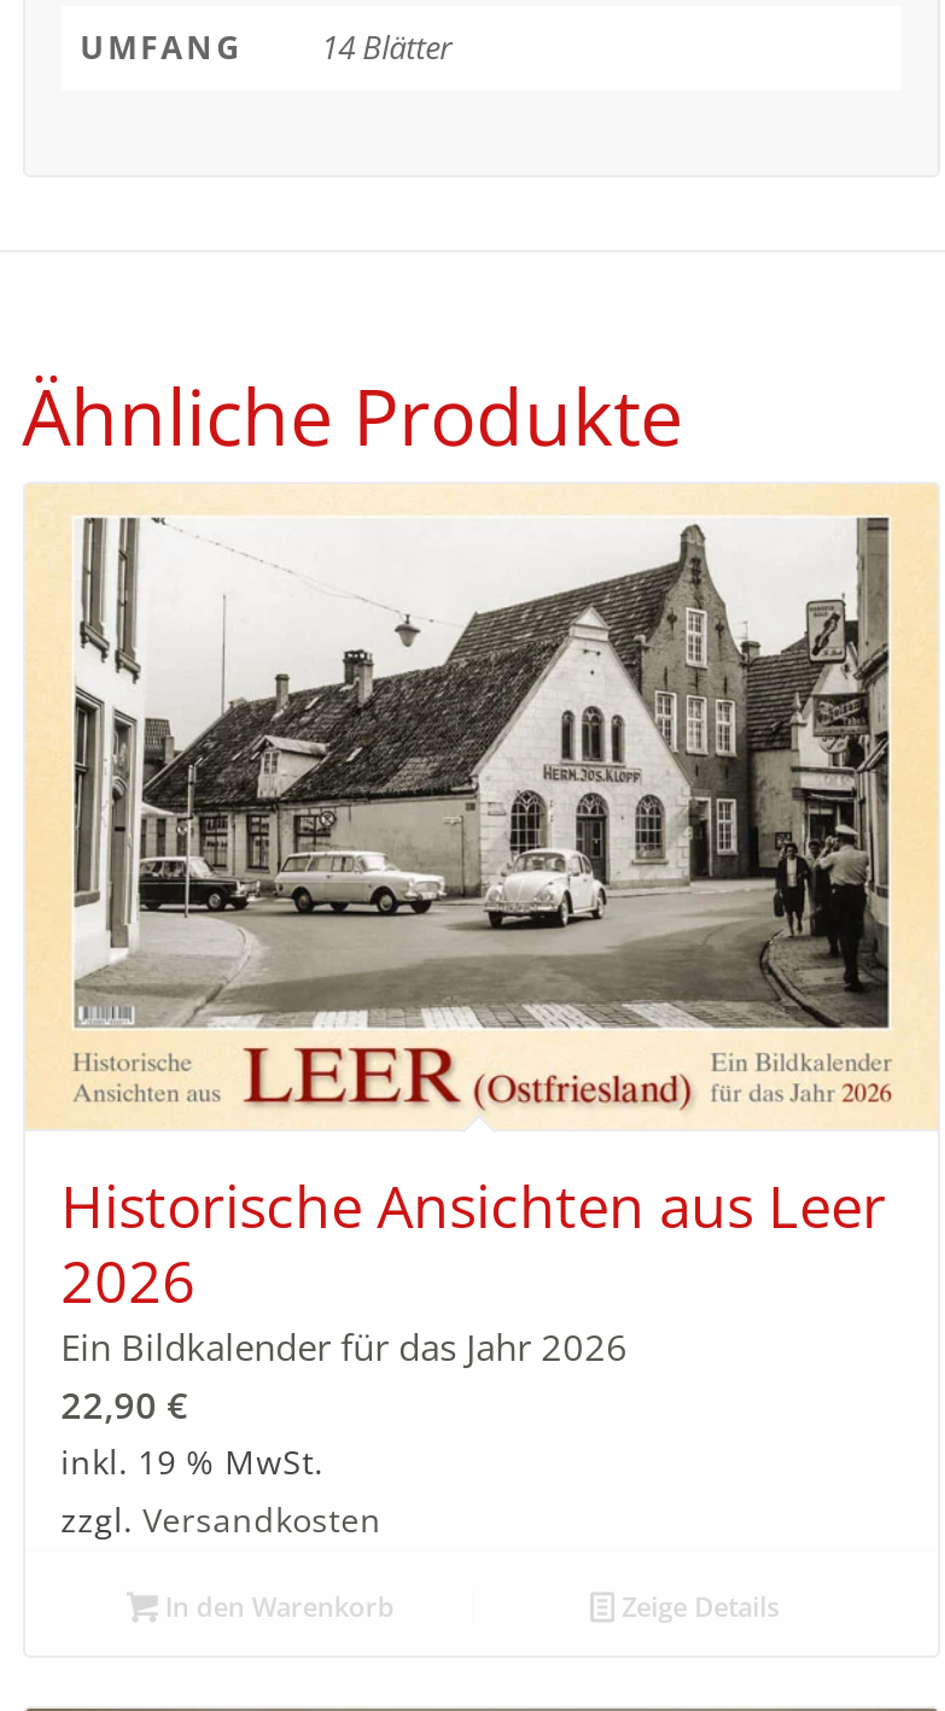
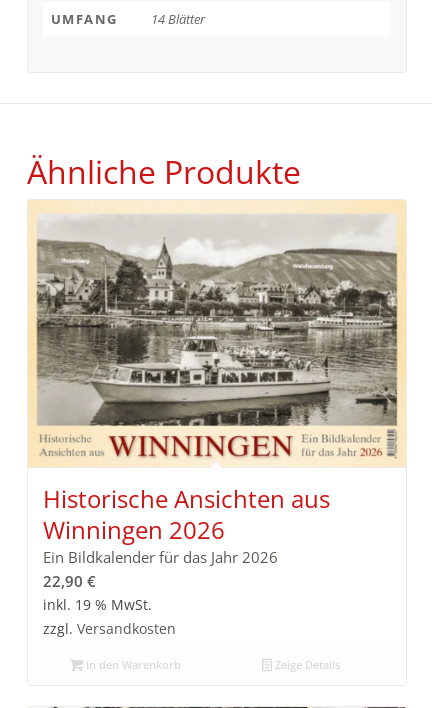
[47,516,916,1320] [image] | Historische Ansichten aus Leer | 2026 -> [36,214,398,546] [image] | Historische Ansichten aus | Winningen 2026

